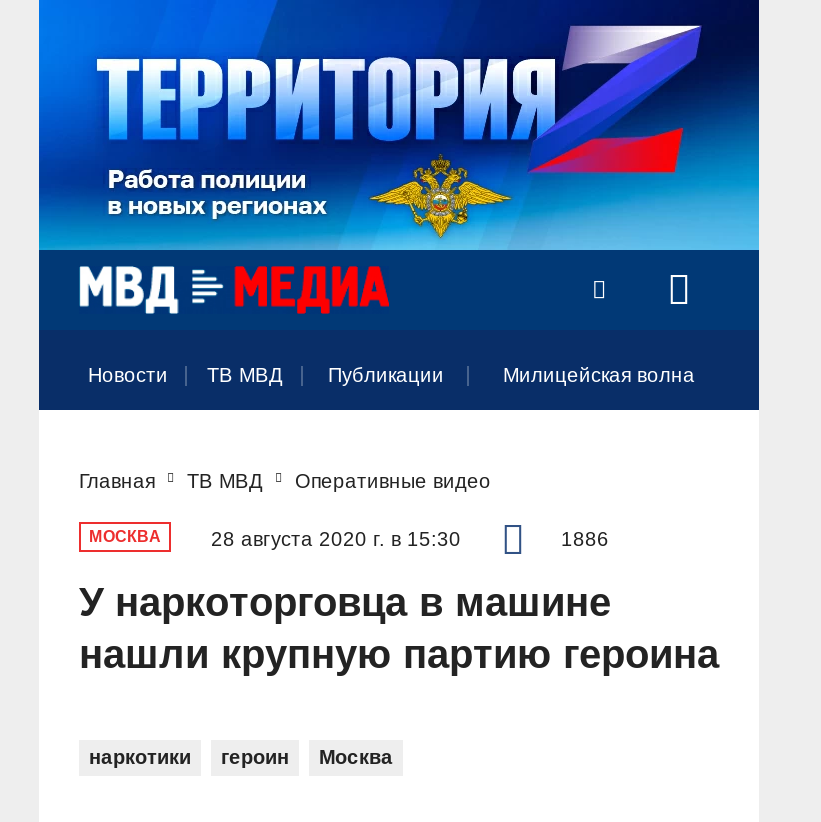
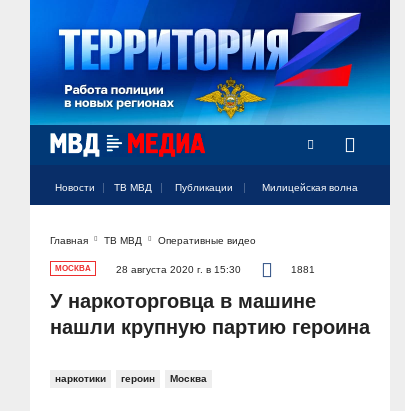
[561,528,609,550] 1886 -> [291,264,315,275] 1881

